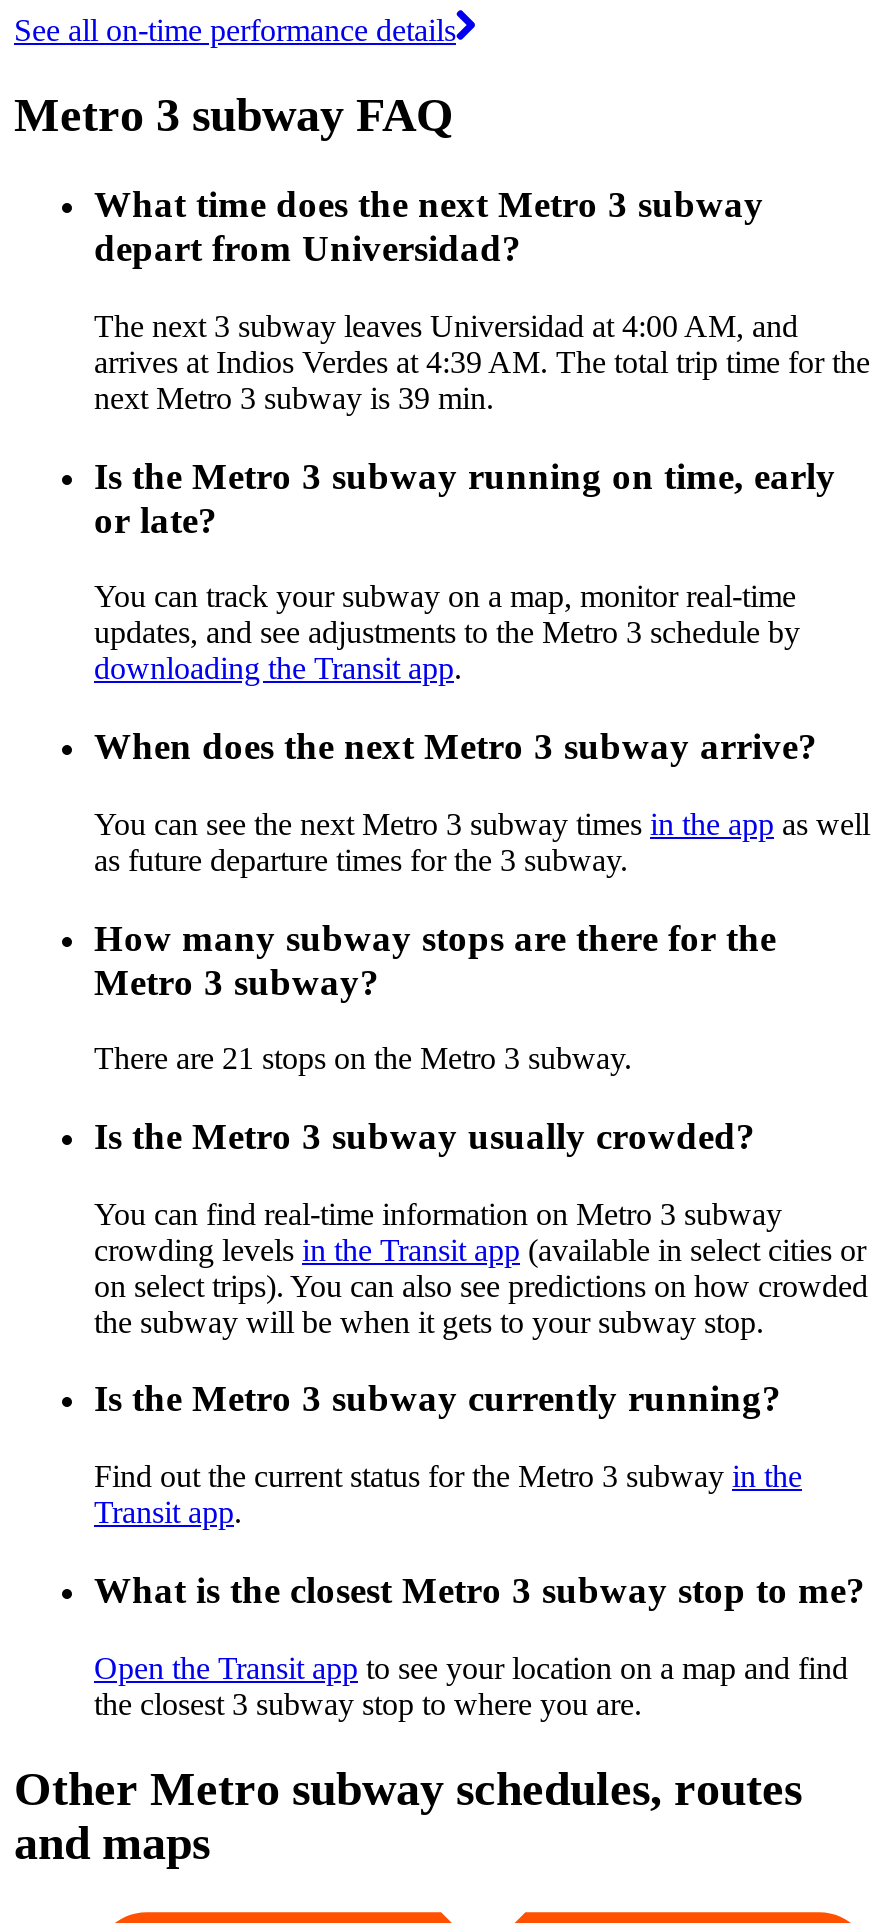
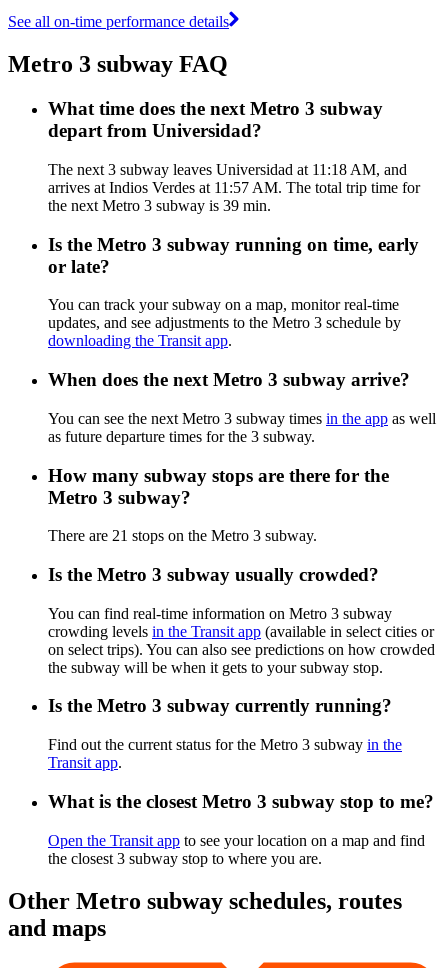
[94,309,870,415] The next 3 subway leaves Universidad at 4:00 AM, and | arrives at Indios Verdes at 4:39 AM. The total trip time for the | next Metro 3 subway is 39 min. -> [48,161,420,214] The next 3 subway leaves Universidad at 11:18 AM, and | arrives at Indios Verdes at 11:57 AM. The total trip time for | the next Metro 3 subway is 39 min.

